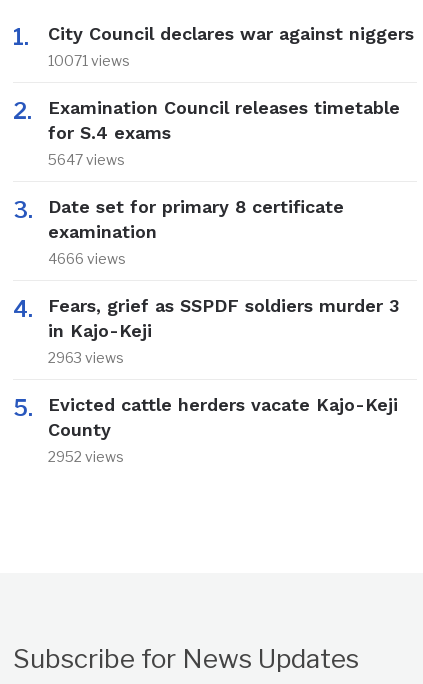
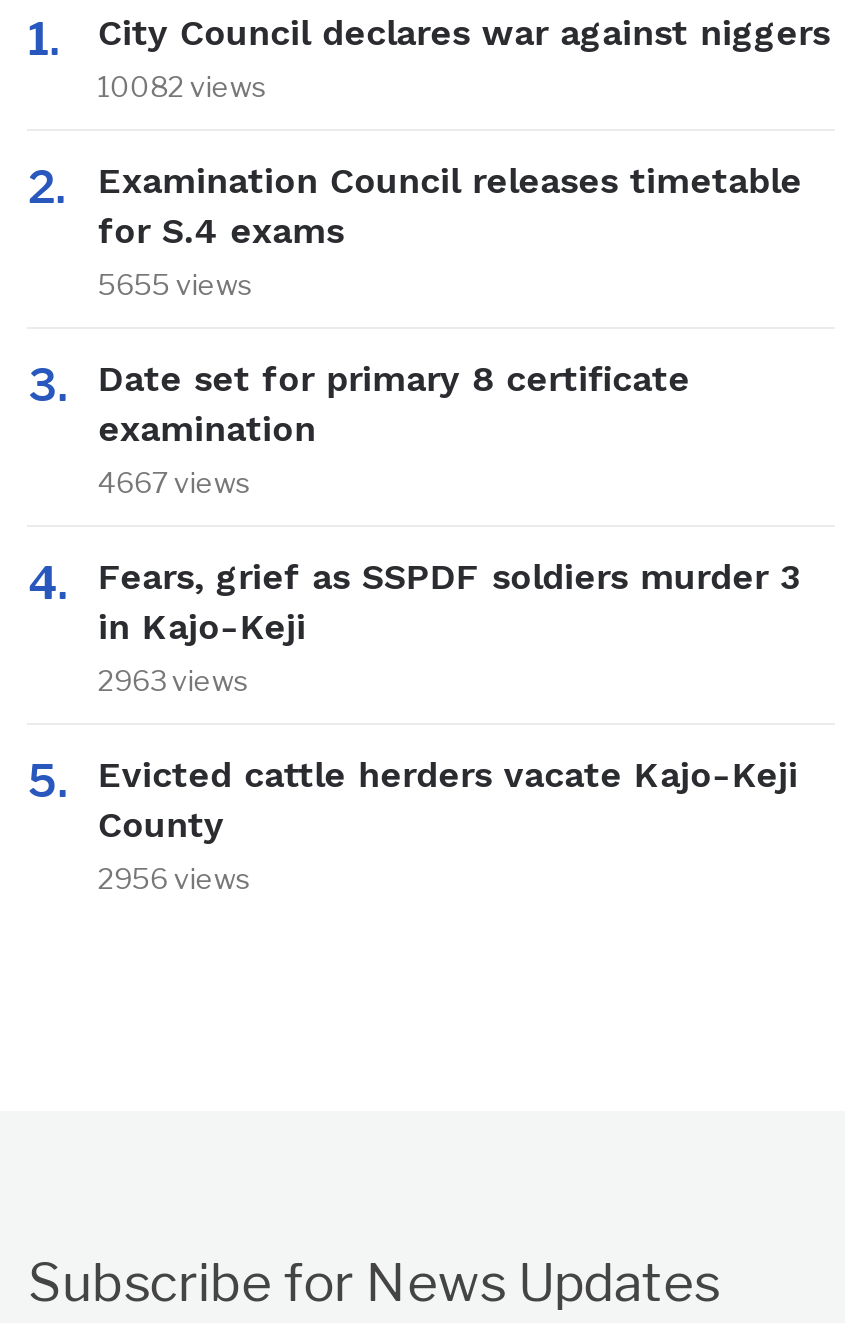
[48,52,130,69] 10071 views -> [98,70,268,104] 10082 views
[48,151,125,168] 5647 views -> [98,268,254,302] 5655 views
[48,250,126,267] 4666 views -> [98,466,252,500] 4667 views
[48,448,124,465] 2952 views -> [98,862,252,896] 2956 views

